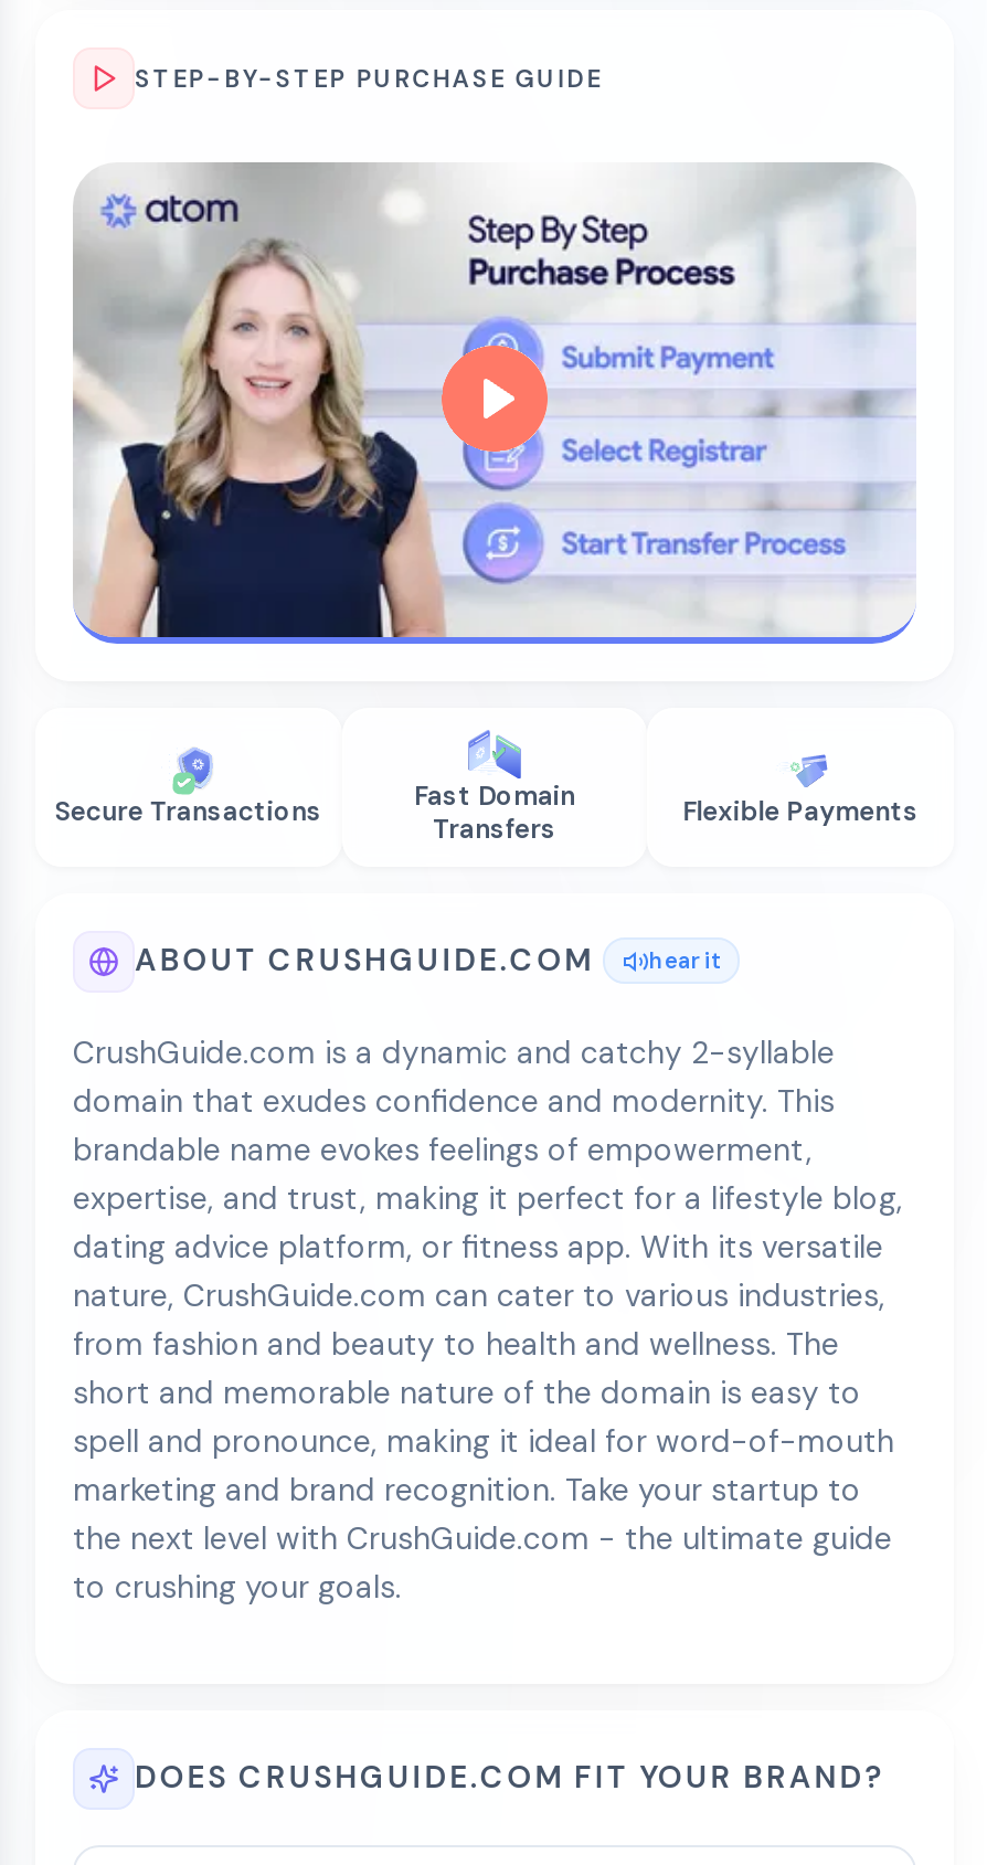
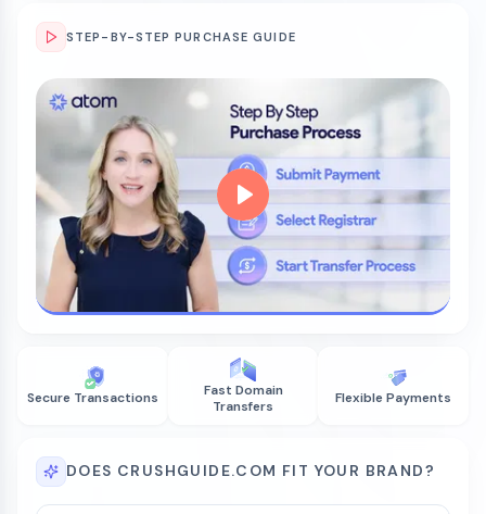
[73,941,903,1606] ABOUT CRUSHGUIDE.COM | hear it | CrushGuide.com is a dynamic and catchy 2-syllable | domain that exudes confidence and modernity. This | brandable name evokes feelings of empowerment, | expertise, and trust, making it perfect for a lifestyle blog, | dating advice platform, or fitness app. With its versatile | nature, CrushGuide.com can cater to various industries, | from fashion and beauty to health and wellness. The | short and memorable nature of the domain is easy to | spell and pronounce, making it ideal for word-of-mouth | marketing and brand recognition. Take your startup to | the next level with CrushGuide.com - the ultimate guide | to crushing your goals. -> none

